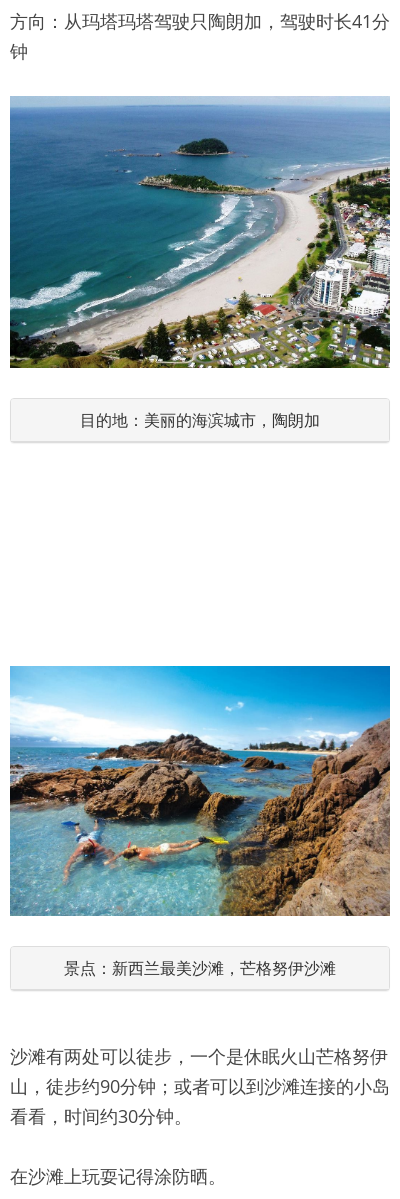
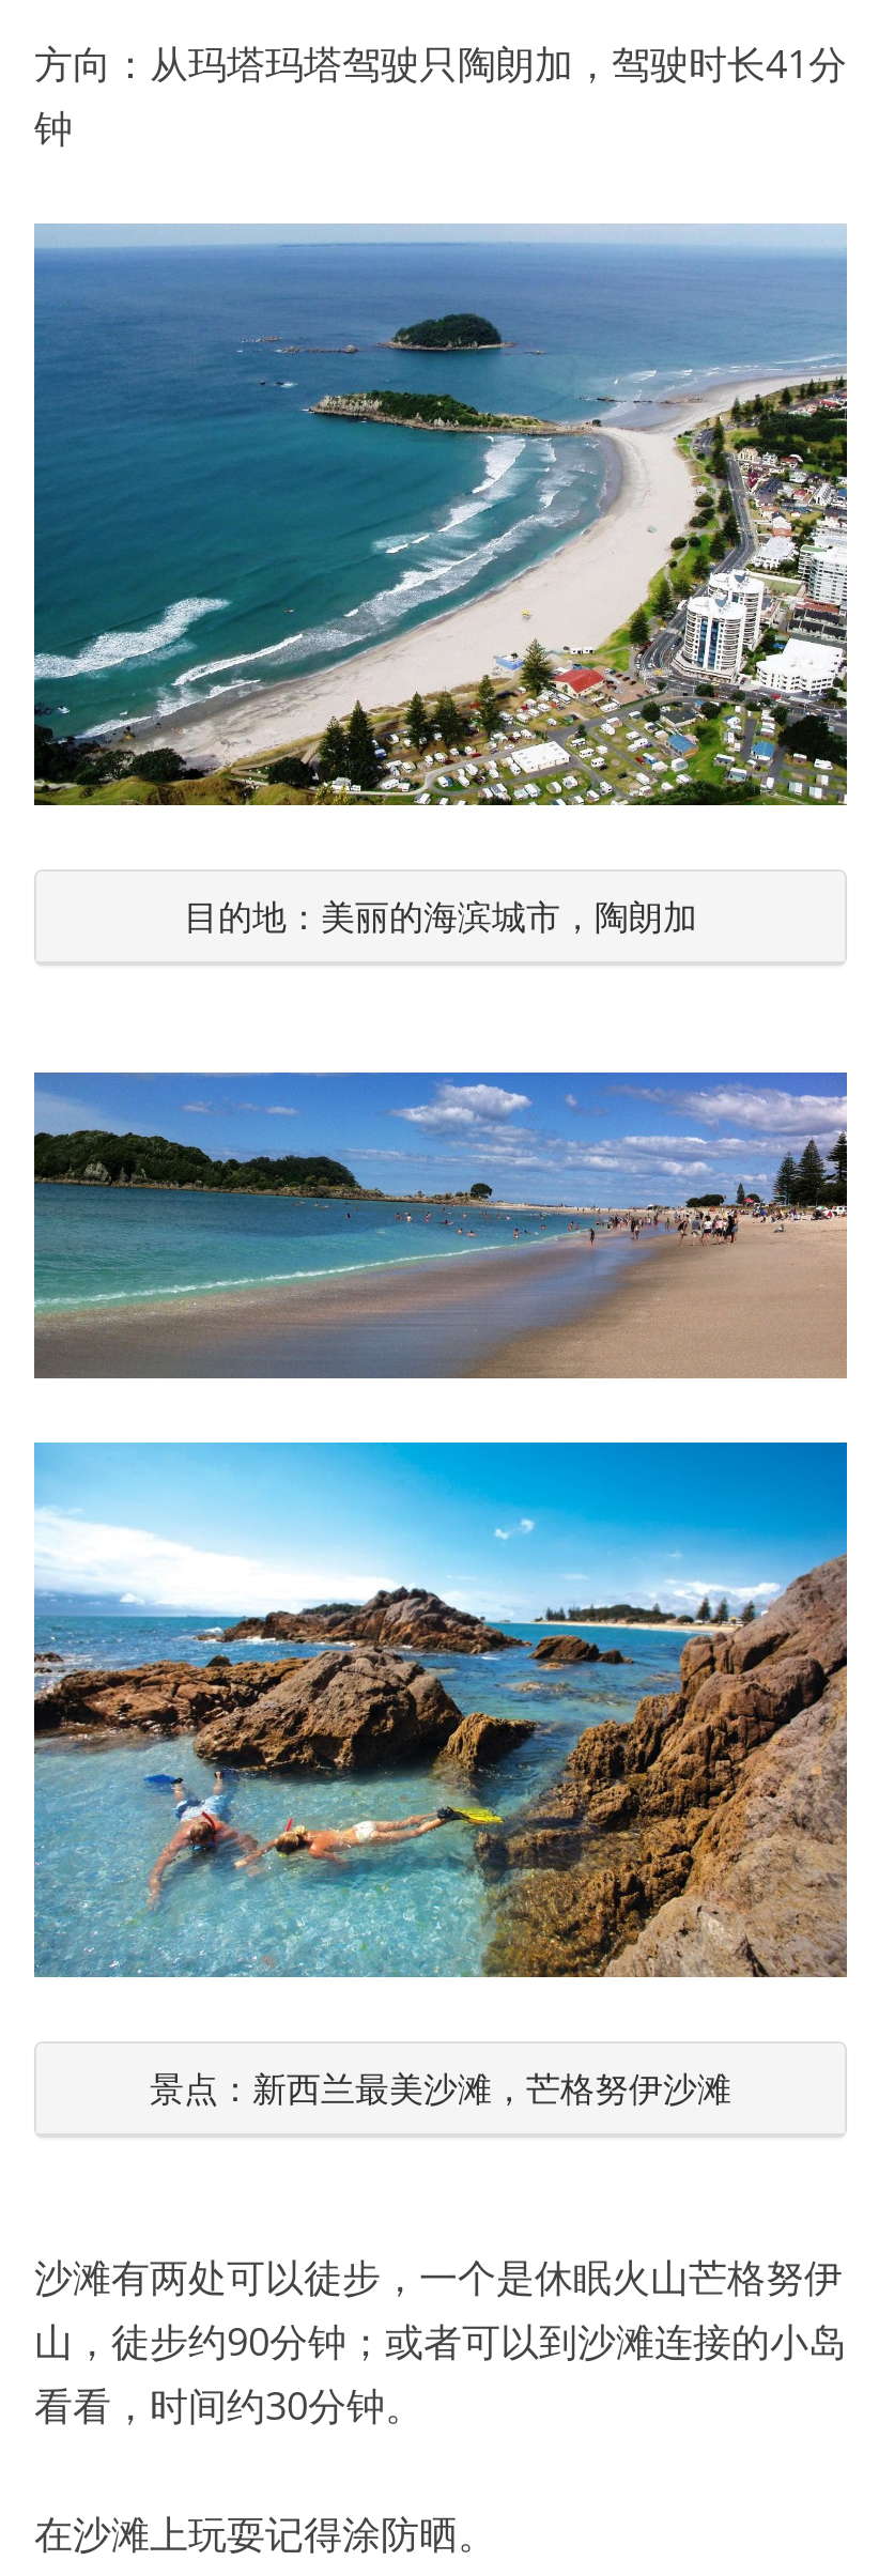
none -> [32,1070,849,1380] [image]

